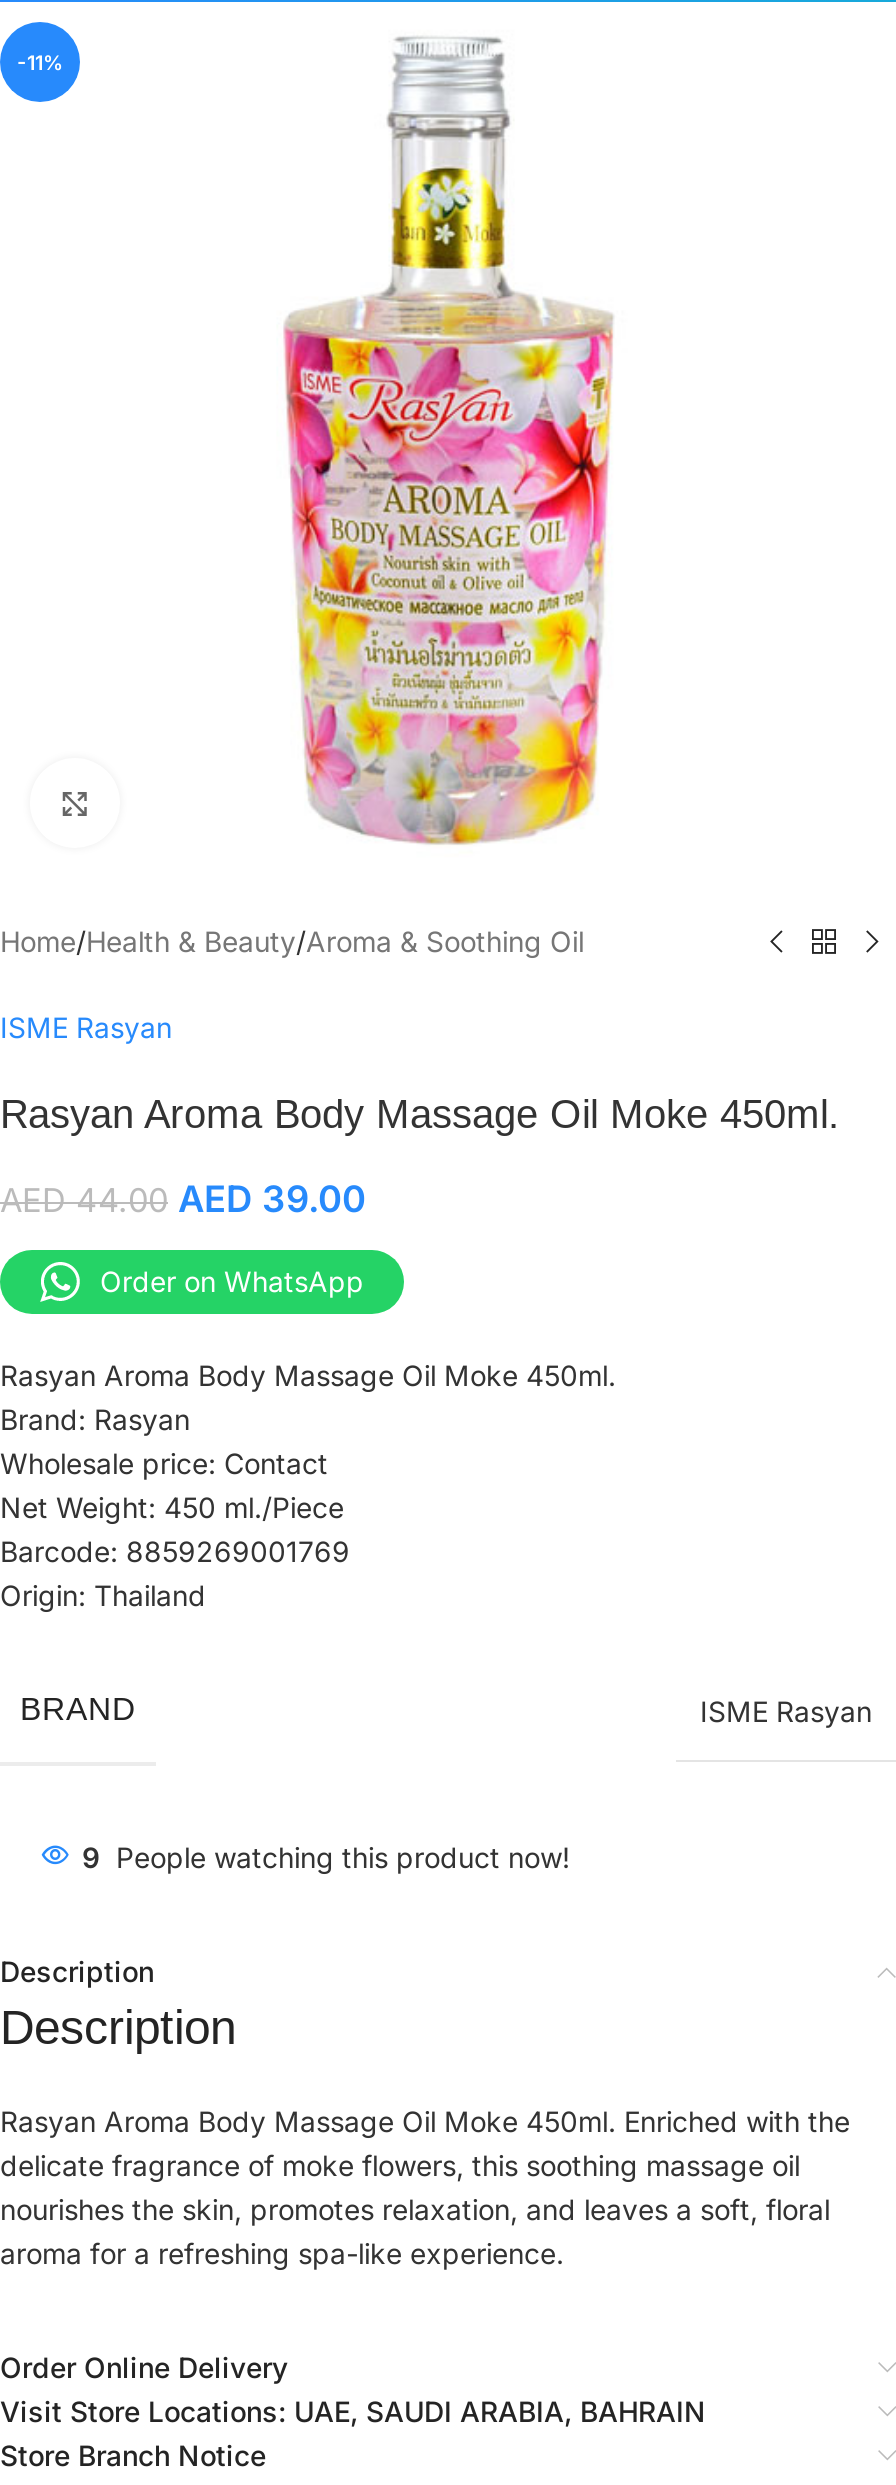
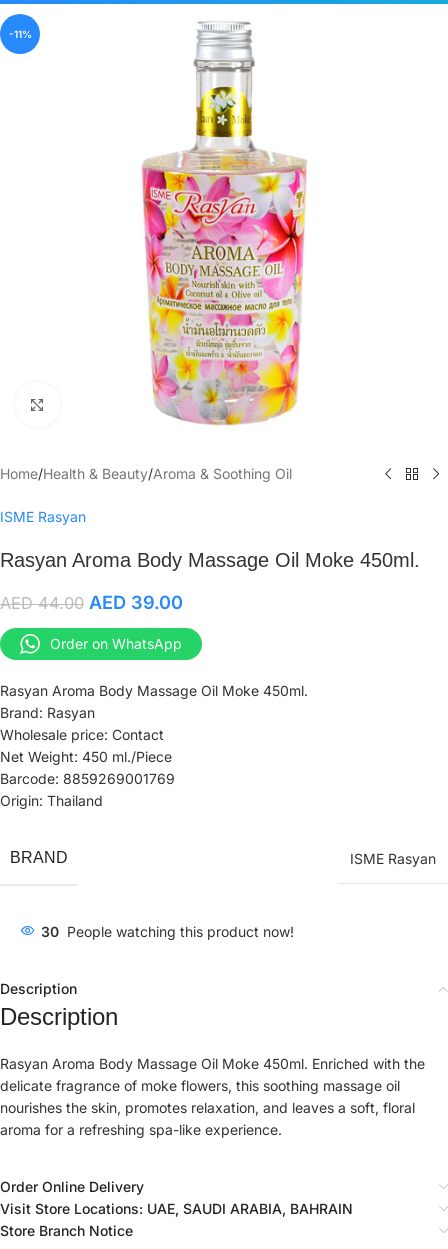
[82,1840,570,1874] 9 People watching this product now! -> [41,923,294,940] 30 People watching this product now!

